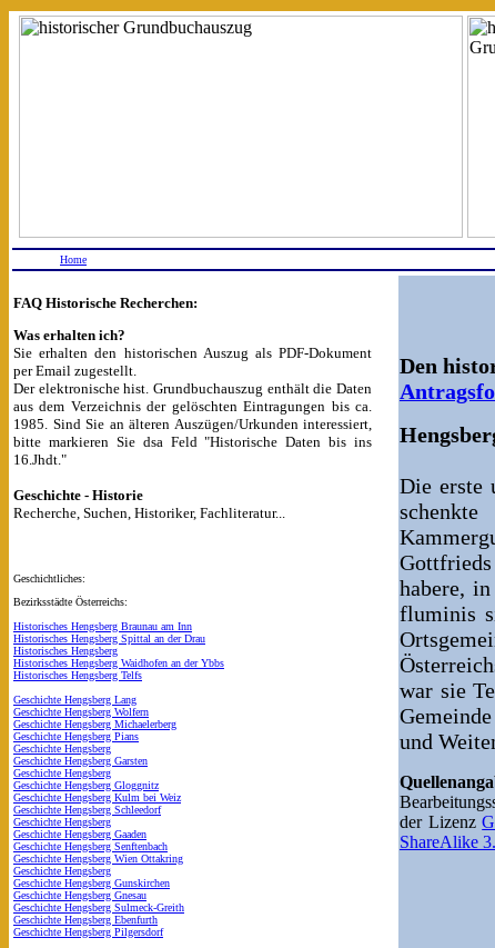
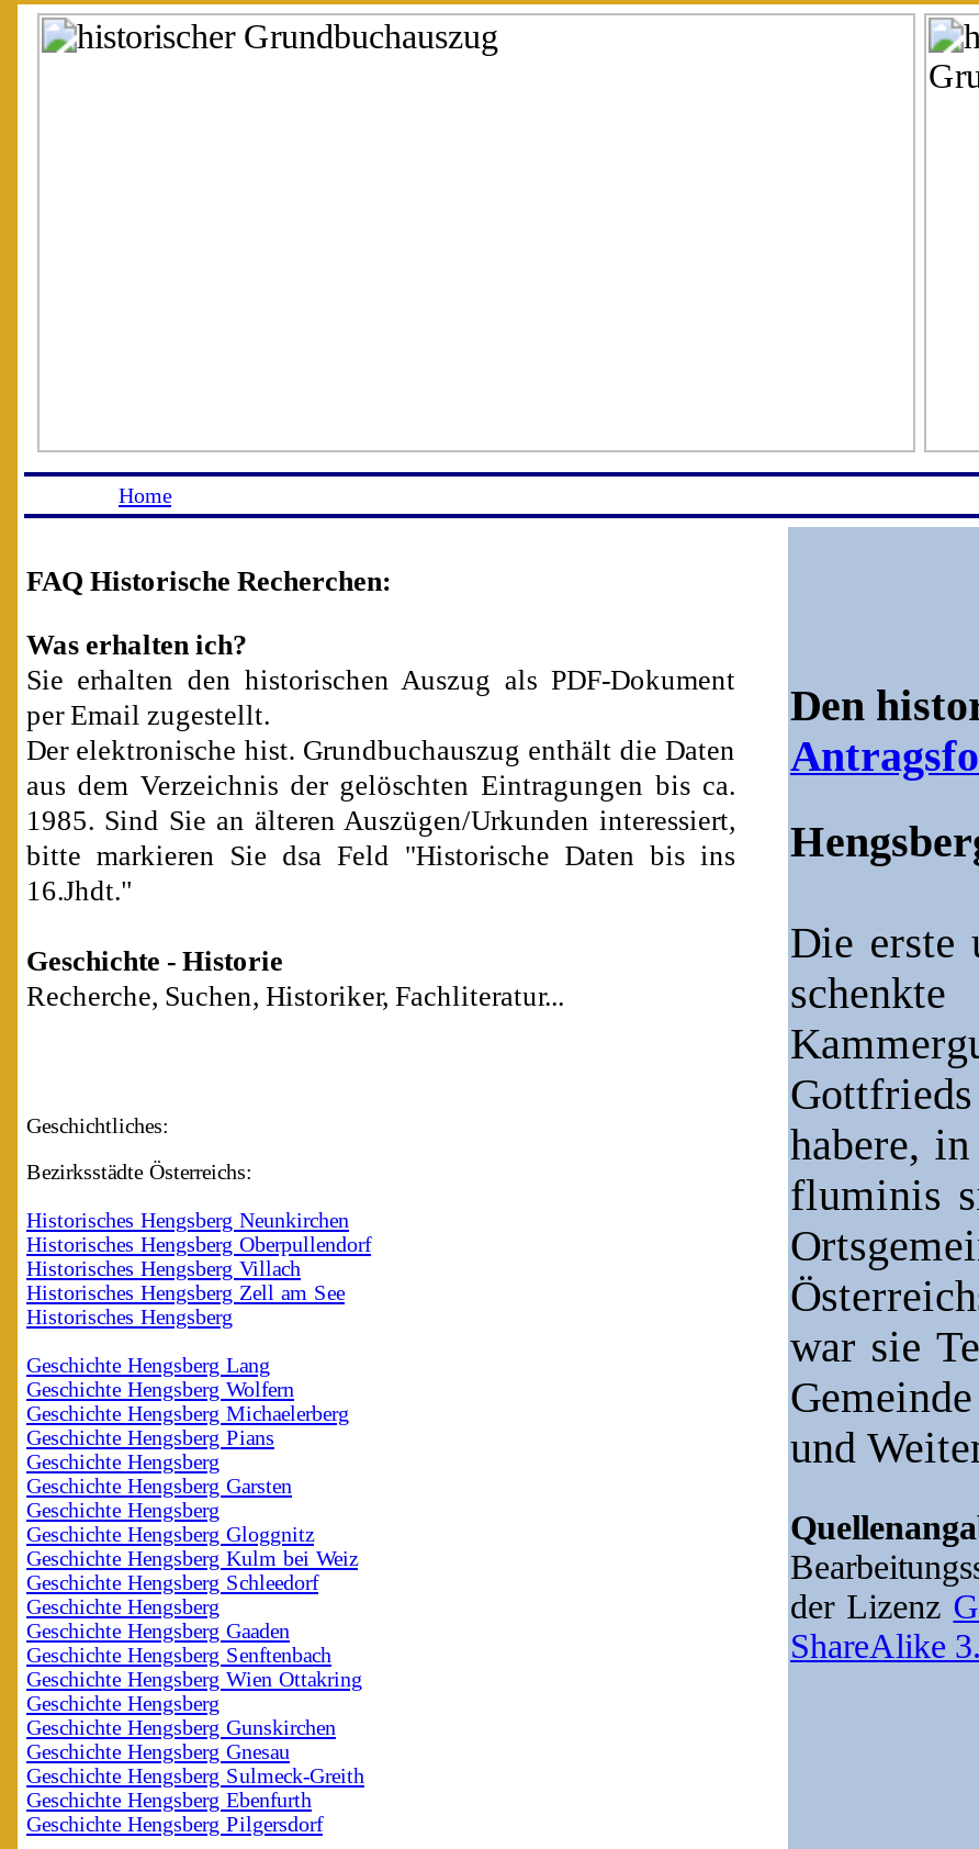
[13,620,205,645] Historisches Hengsberg Braunau am Inn | Historisches Hengsberg Spittal an der Drau -> [26,1208,371,1304] Historisches Hengsberg Neunkirchen | Historisches Hengsberg Oberpullendorf | Historisches Hengsberg Villach | Historisches Hengsberg Zell am See
moved [13,645,118,657] -> [26,1304,233,1329]: Historisches Hengsberg
[13,657,224,681] Historisches Hengsberg Waidhofen an der Ybbs | Historisches Hengsberg Telfs -> none

